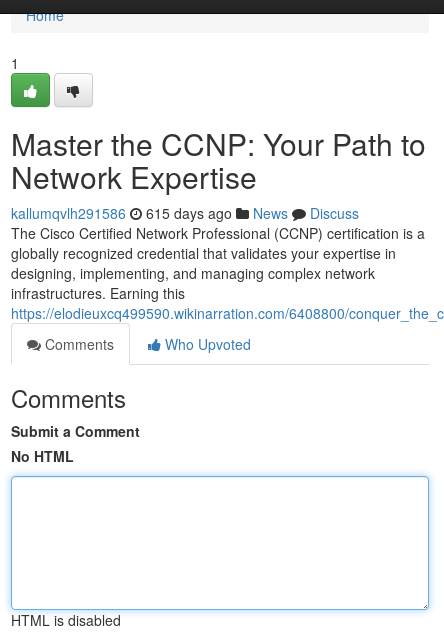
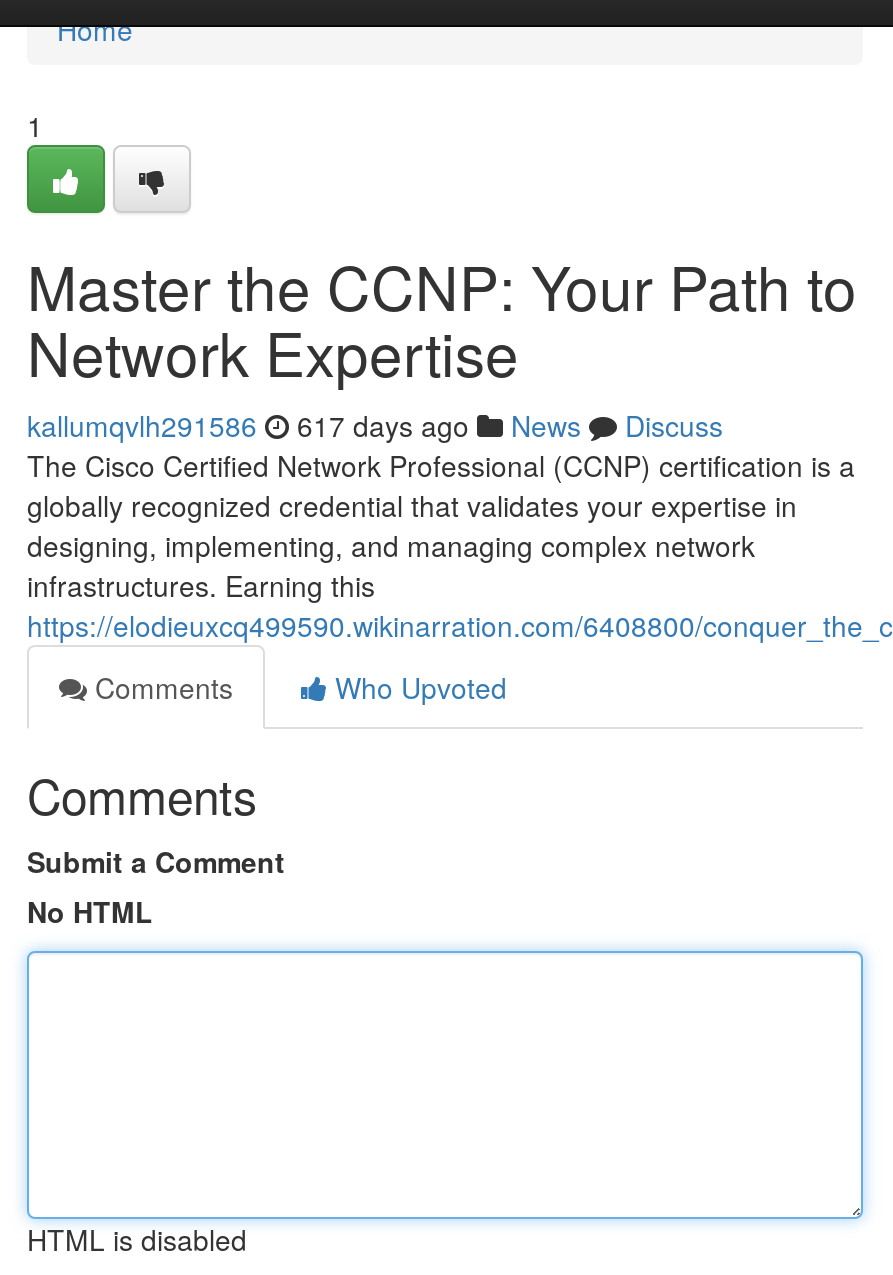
[11,203,359,223] kallumqvlh291586 615 days ago News Discuss -> [27,405,723,445] kallumqvlh291586 617 days ago News Discuss

